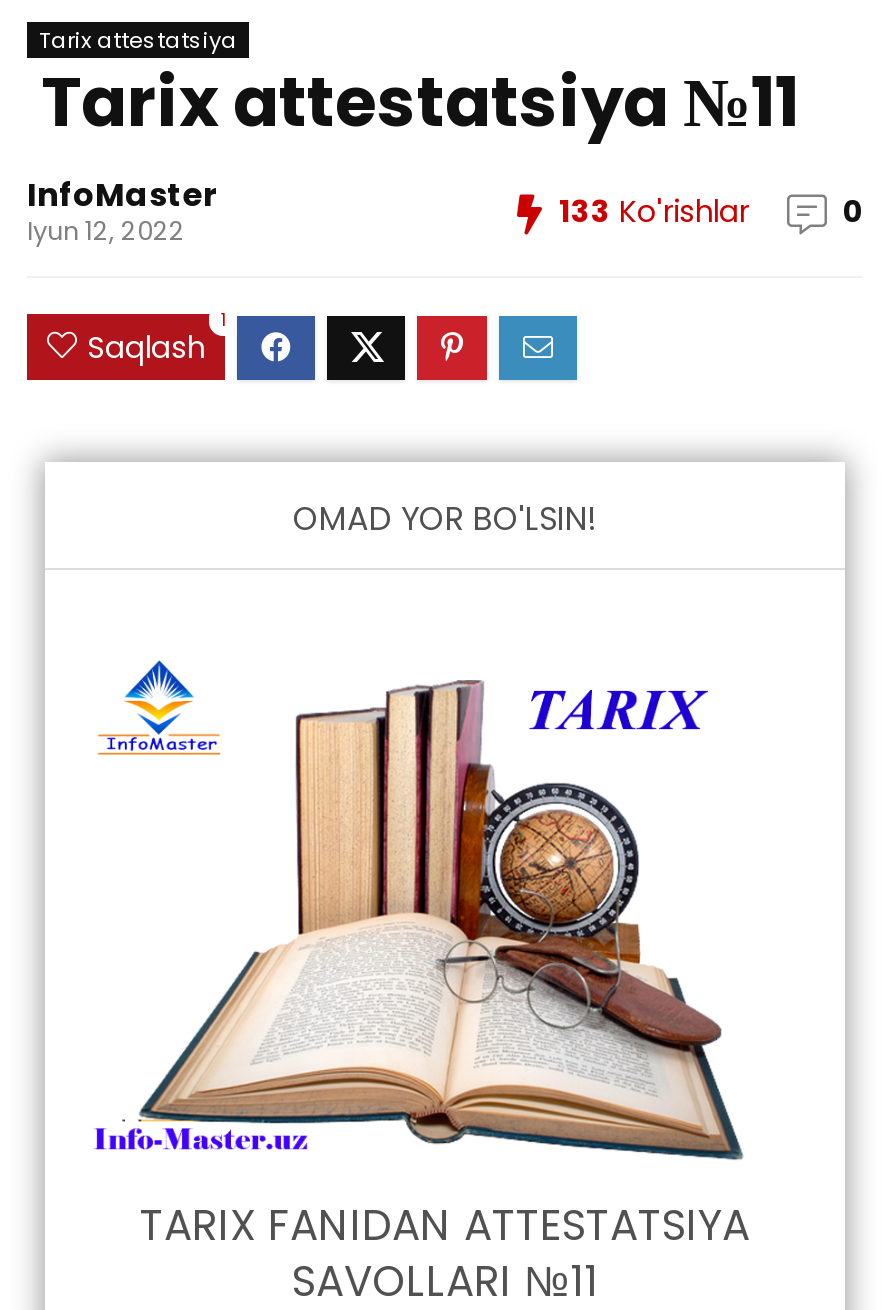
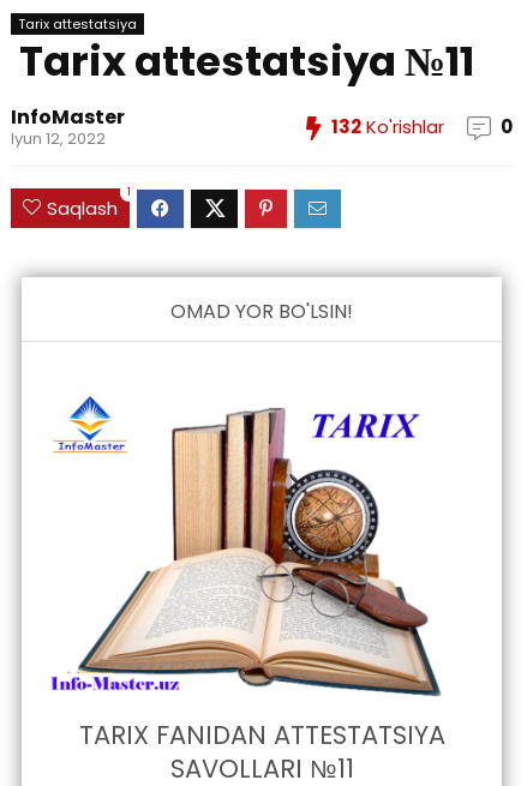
[559,190,749,232] 133 Ko'rishlar -> [331,114,444,139] 132 Ko'rishlar

